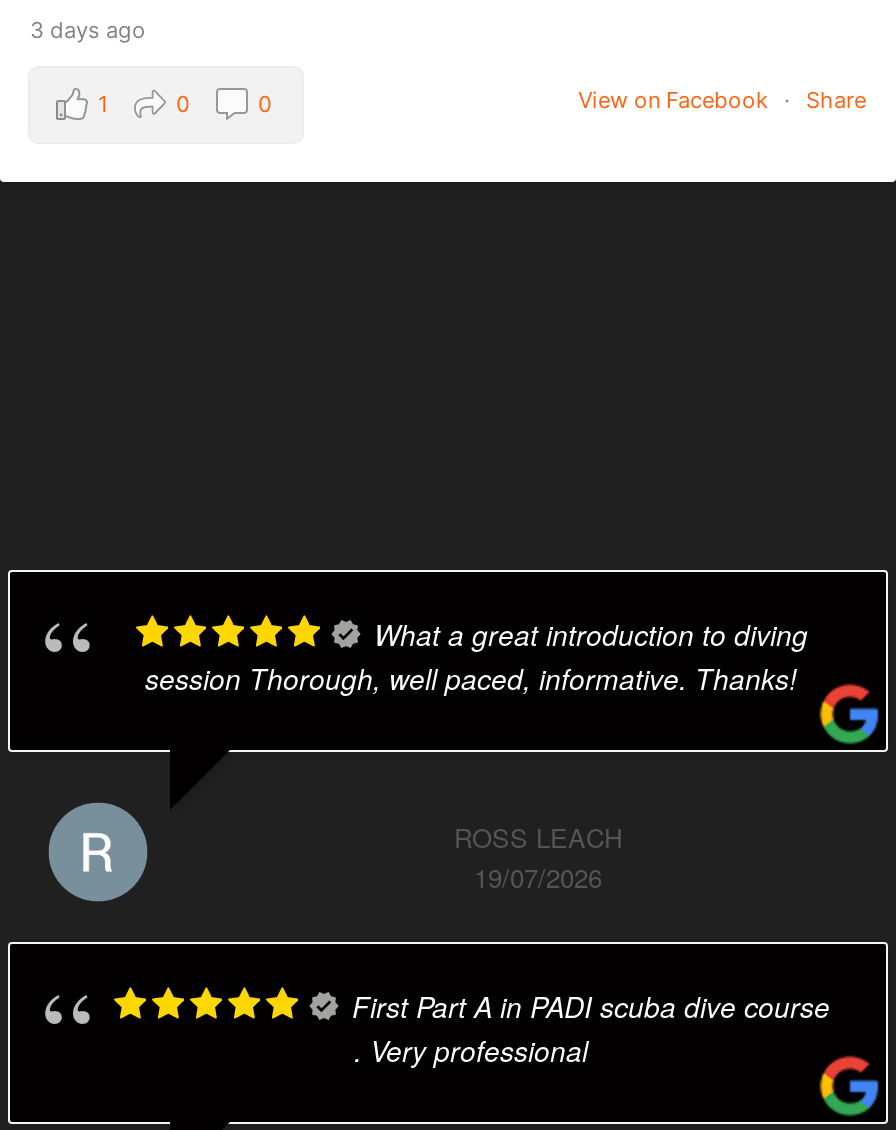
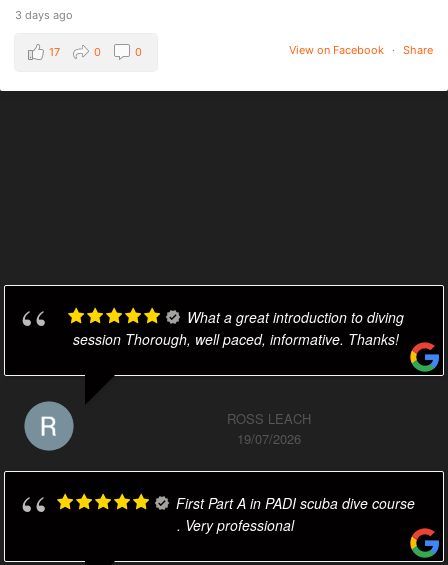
[98,90,108,118] 1 -> [49,45,60,59] 17

